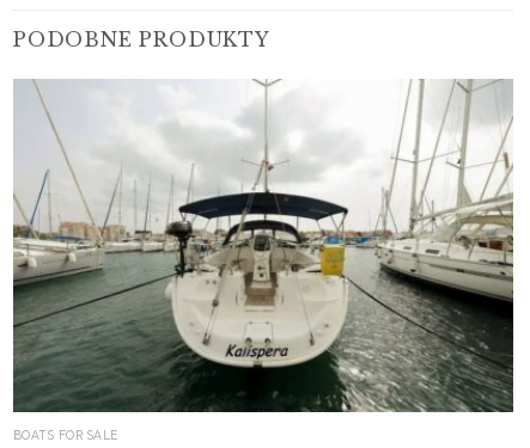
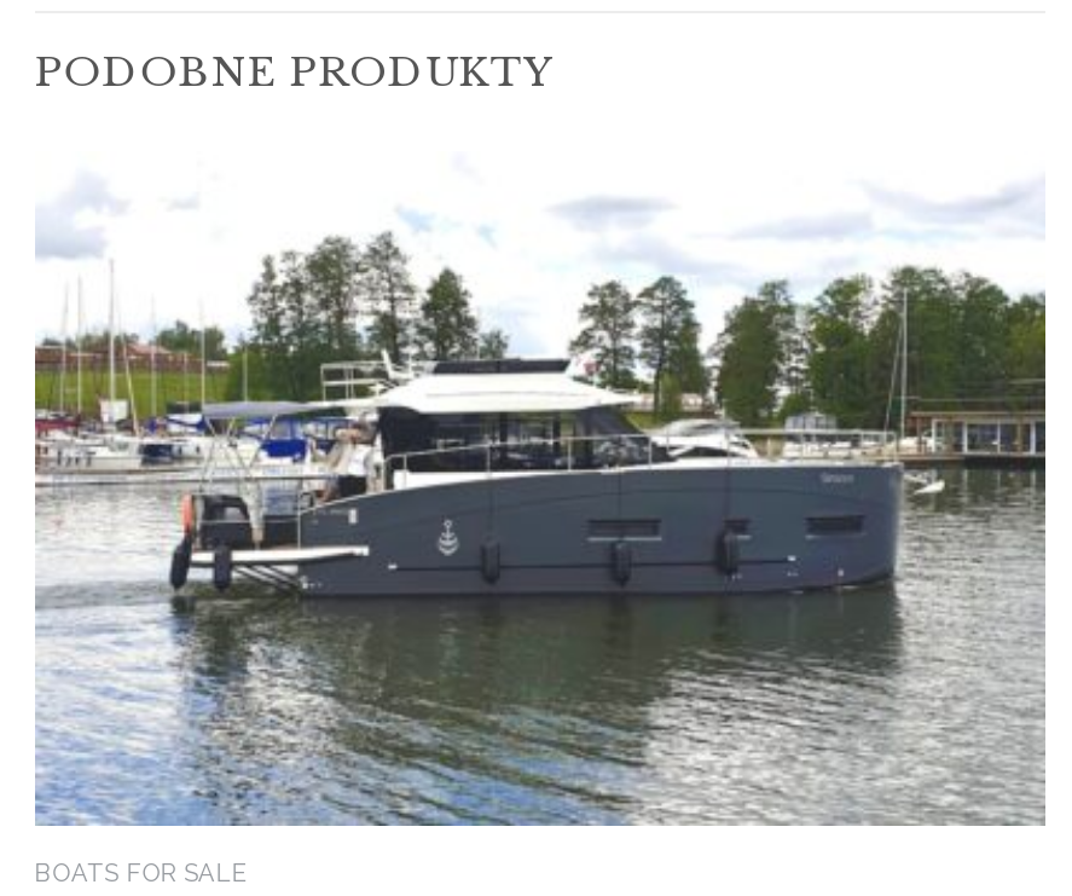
[12,79,513,413] [image] -> [35,151,1048,828] [image]

